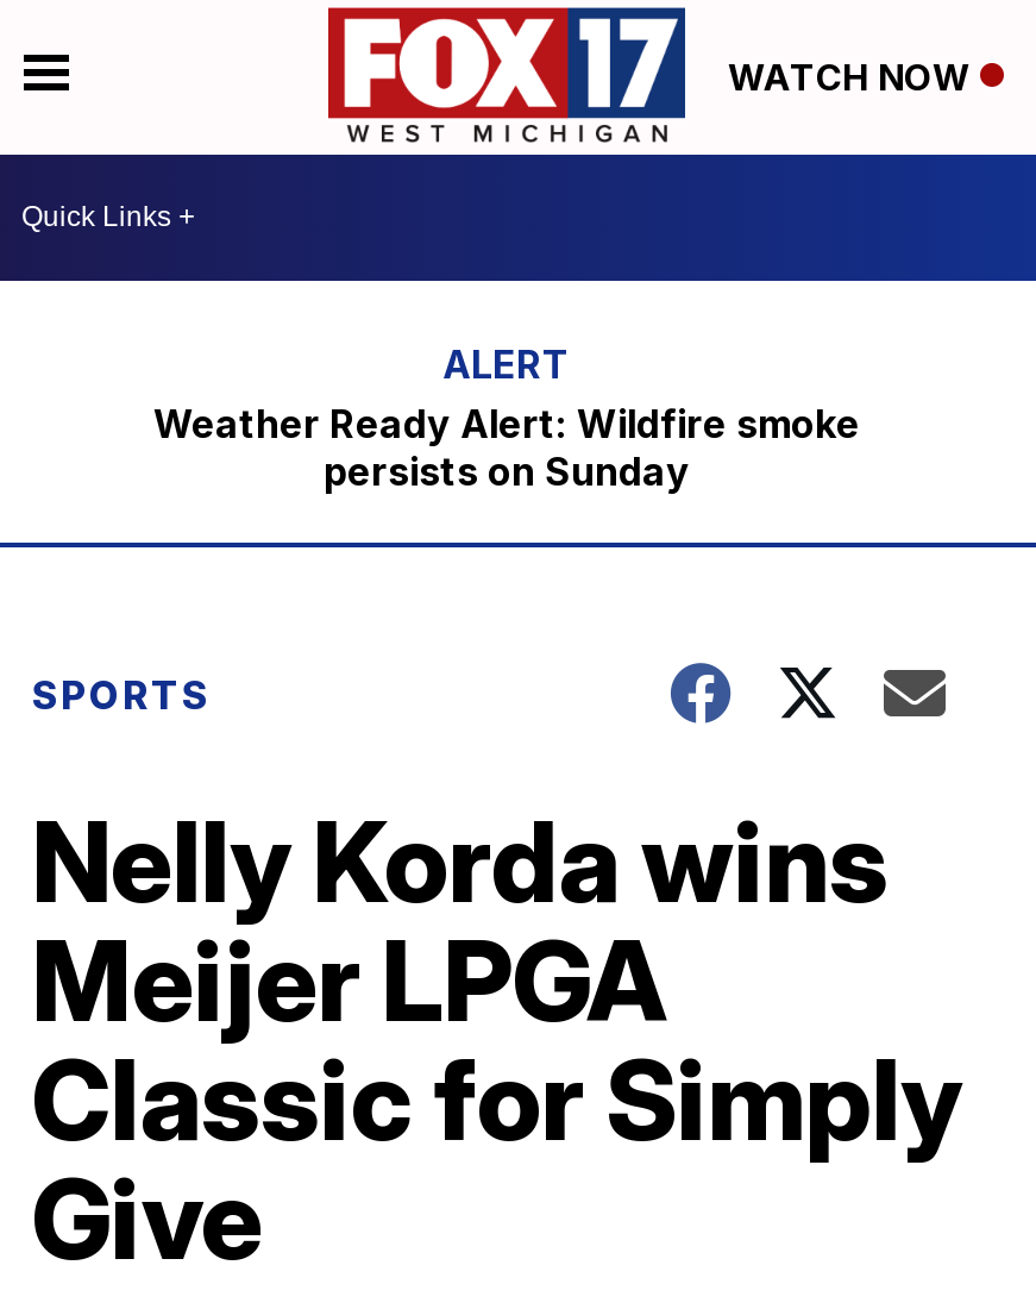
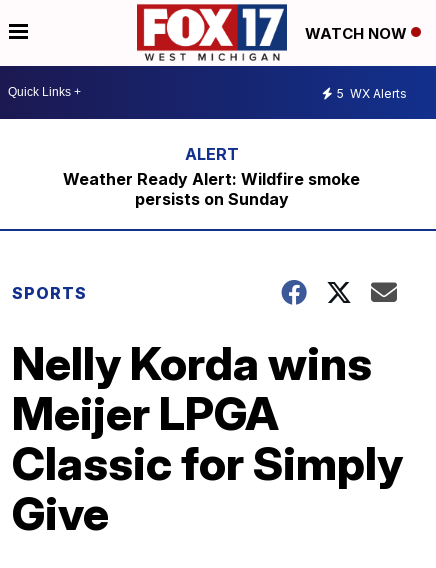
none -> [337,86,407,101] 5 WX Alerts

